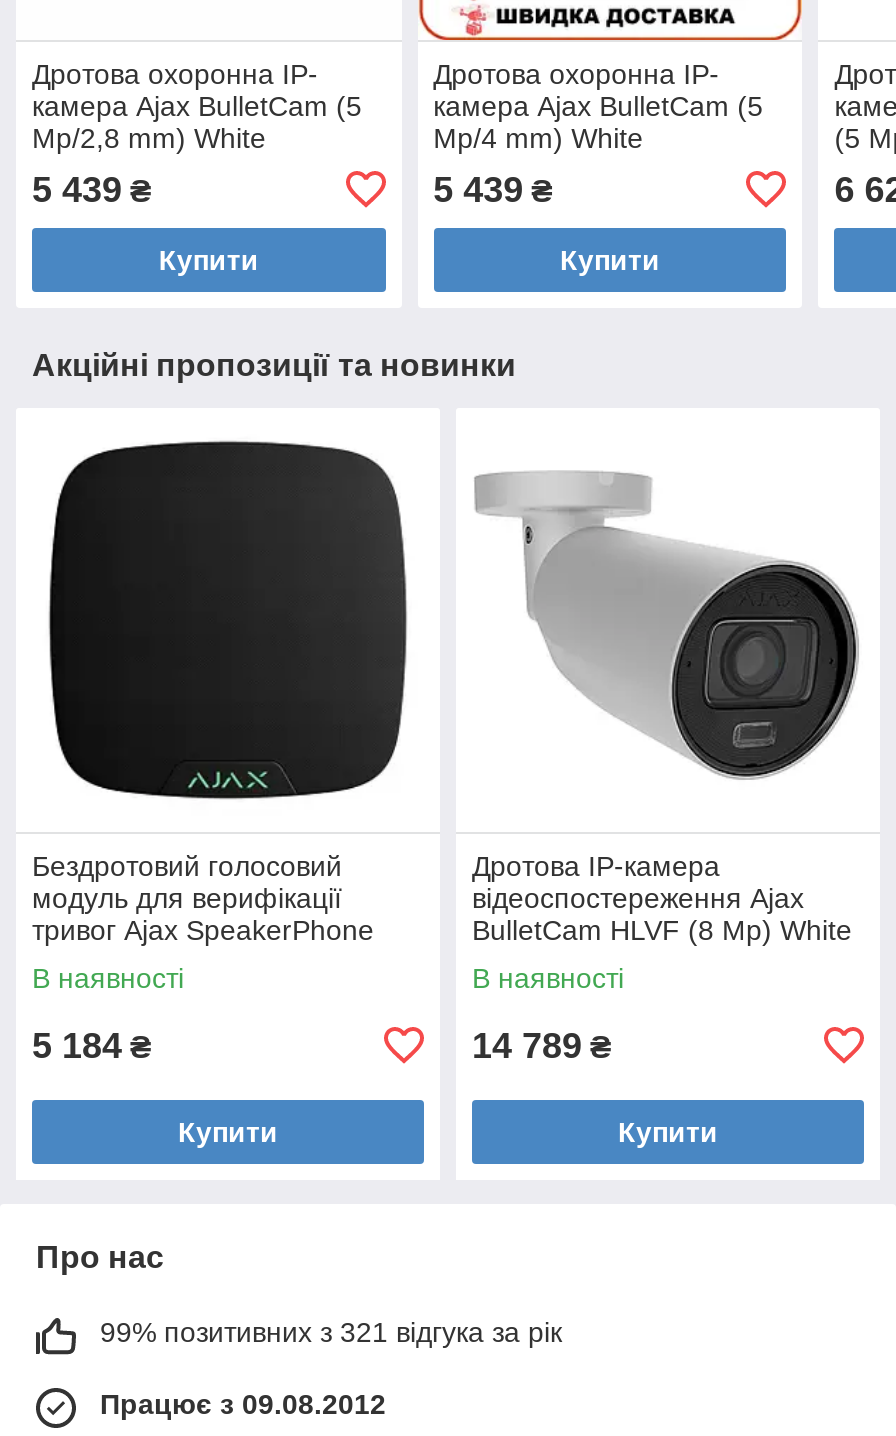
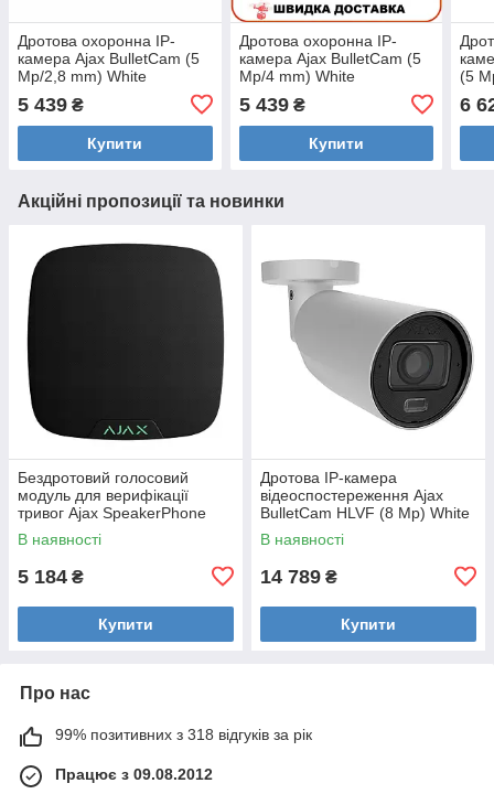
[100,1316,562,1348] 99% позитивних з 321 відгука за рік -> [55,725,312,743] 99% позитивних з 318 відгуків за рік

